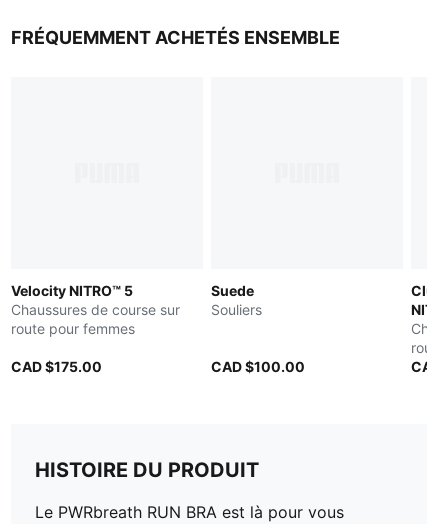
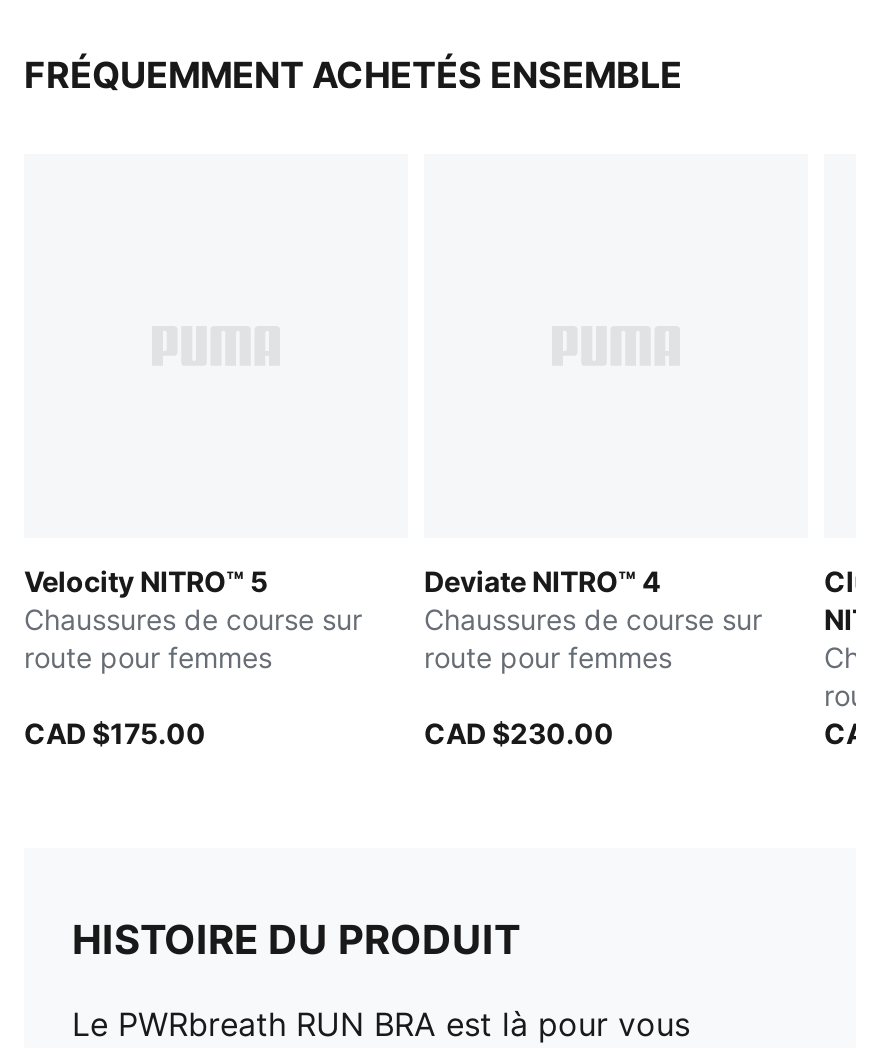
[211,282,262,318] Suede | Souliers -> [424,564,762,674] Deviate NITRO™ 4 | Chaussures de course sur | route pour femmes
[211,358,305,375] CAD $100.00 -> [424,716,614,750] CAD $230.00

